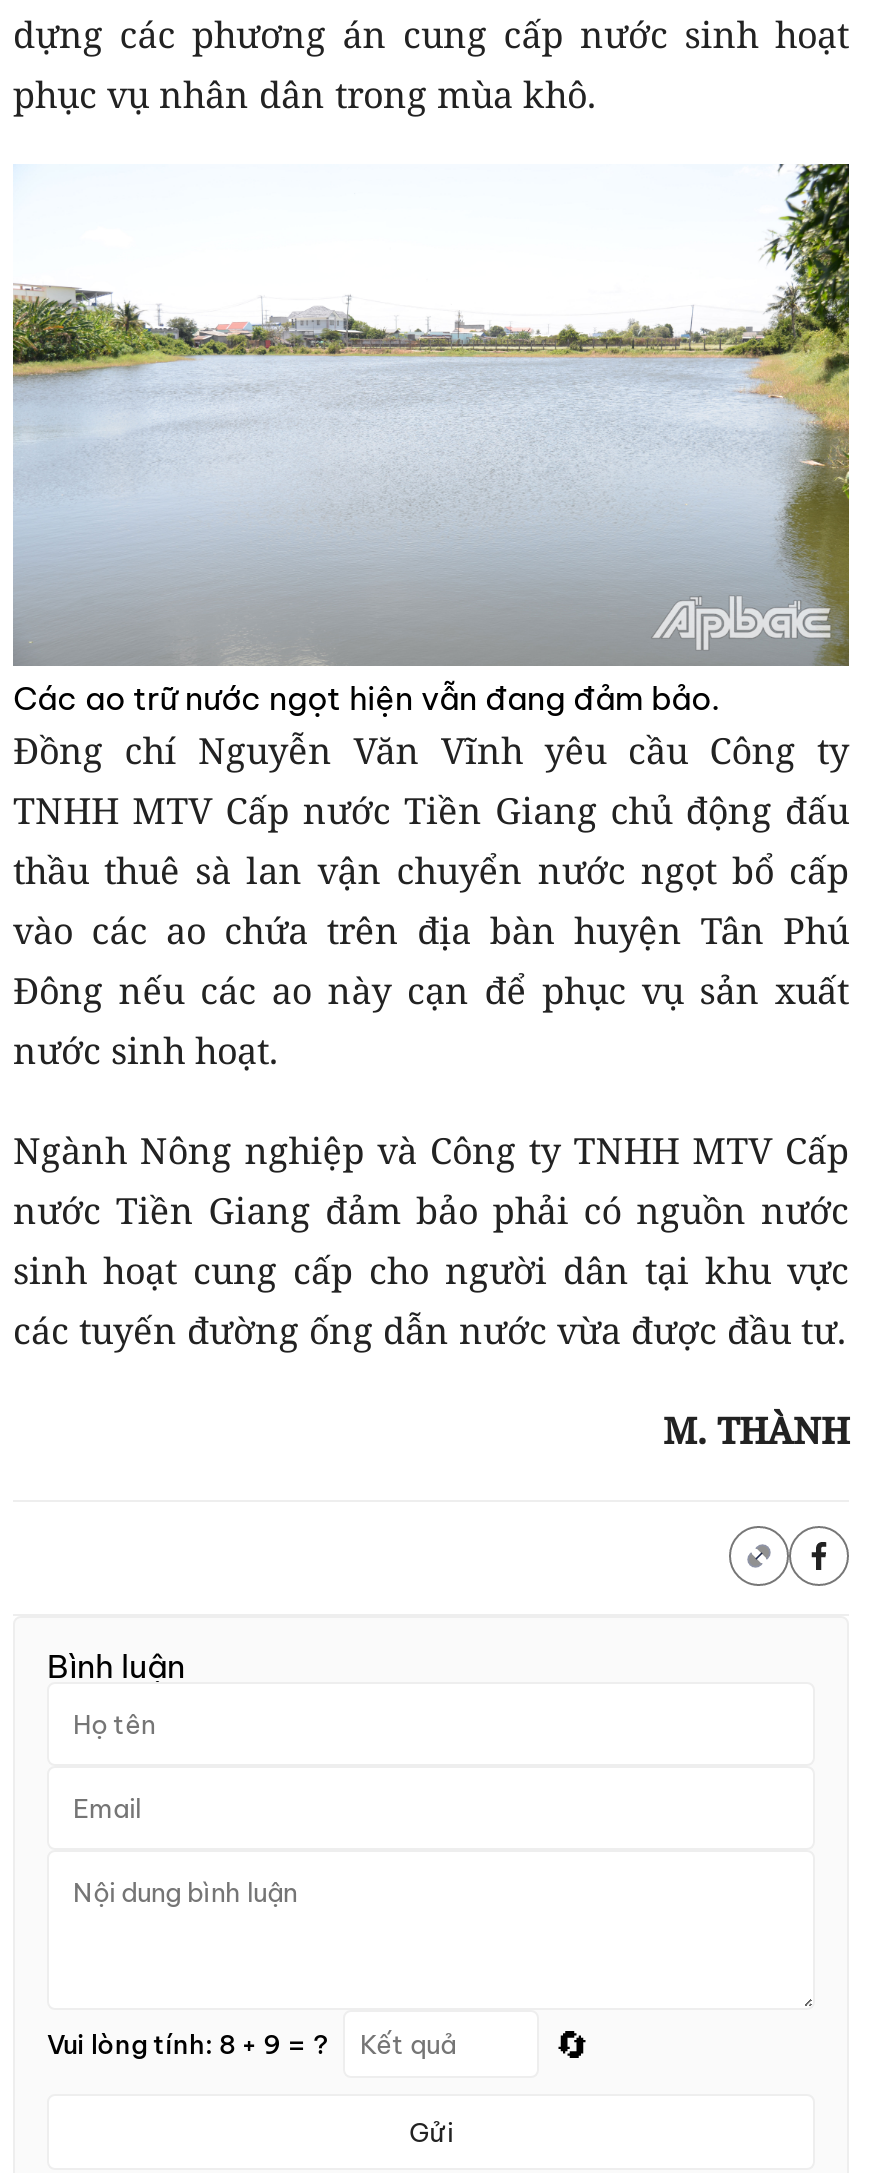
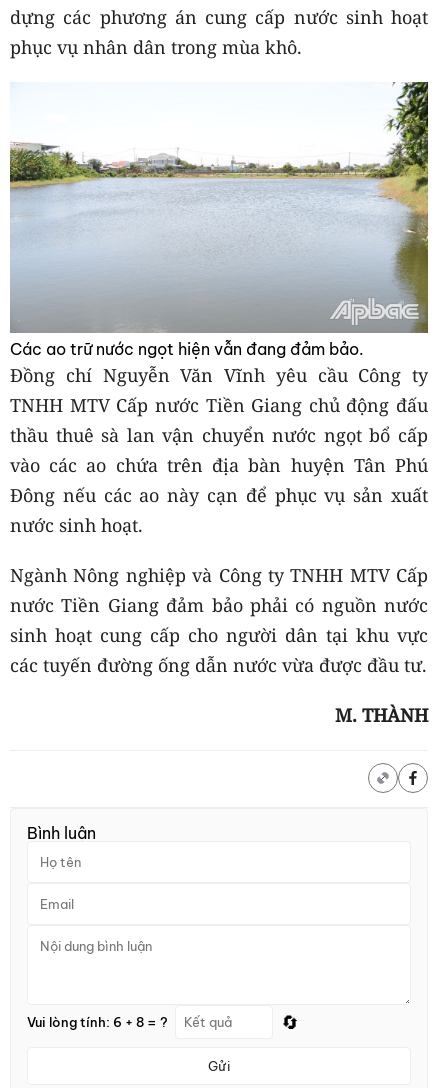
[47,2027,329,2059] Vui lòng tính: 8 + 9 = ? -> [27,1013,168,1029] Vui lòng tính: 6 + 8 = ?

